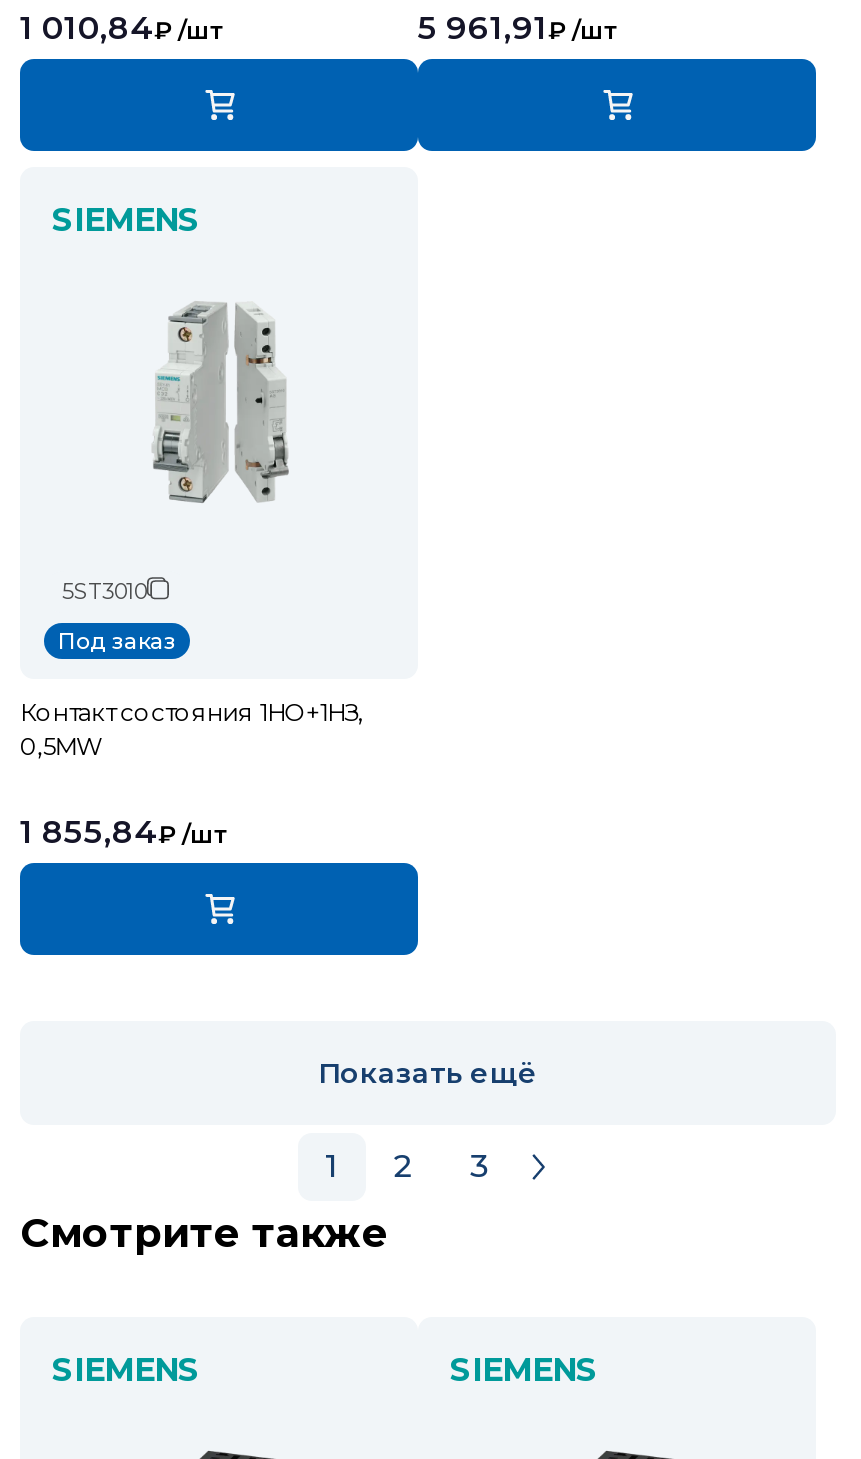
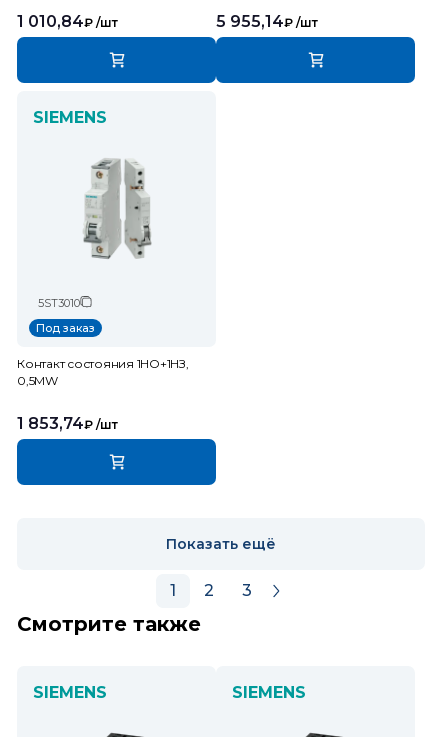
[418,9,616,47] 5 961,91₽ /шт -> [216,12,318,31] 5 955,14₽ /шт
[20,813,226,851] 1 855,84₽ /шт -> [17,414,118,433] 1 853,74₽ /шт

